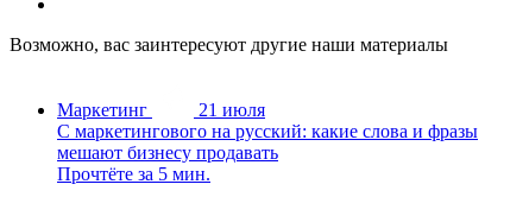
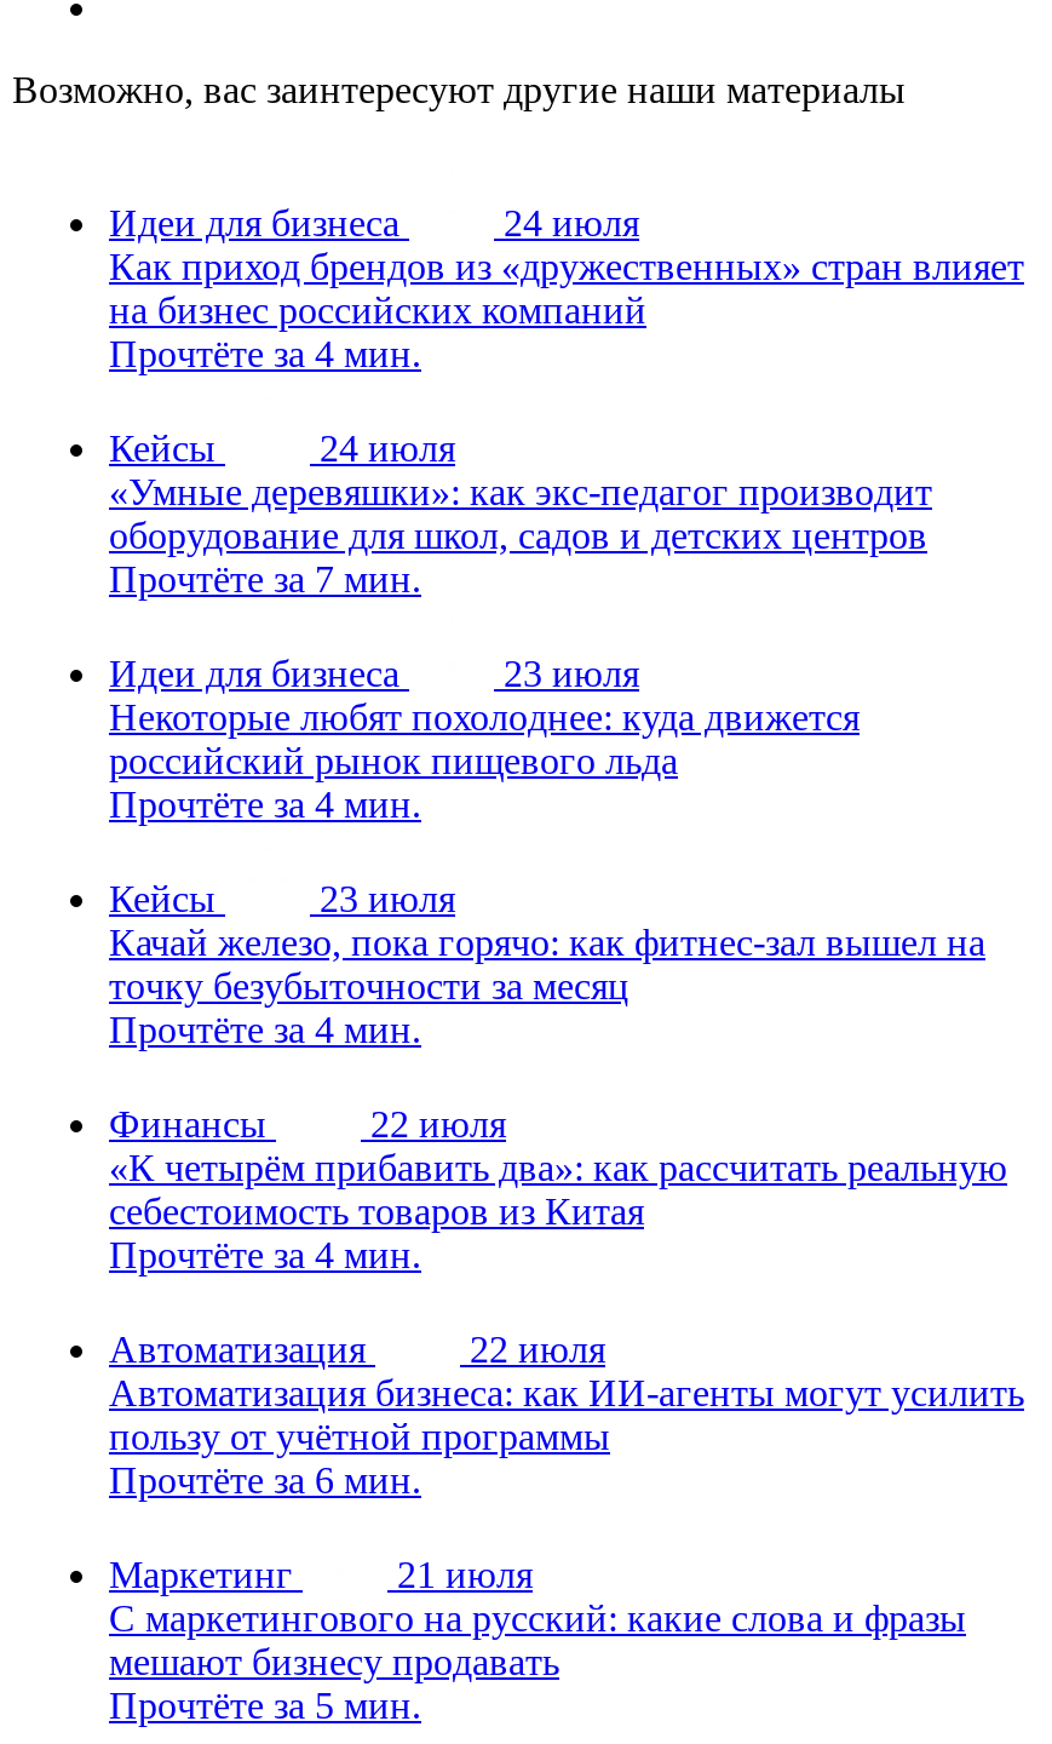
none -> [109,201,1024,1500] Идеи для бизнеса | 24 июля | Как приход брендов из «дружественных» стран влияет | на бизнес российских компаний | Прочтёте за 4 мин. | Кейсы | 24 июля | «Умные деревяшки»: как экс-педагог производит | оборудование для школ, садов и детских центров | Прочтёте за 7 мин. | Идеи для бизнеса | 23 июля | Некоторые любят похолоднее: куда движется | российский рынок пищевого льда | Прочтёте за 4 мин. | Кейсы | 23 июля | Качай железо, пока горячо: как фитнес-зал вышел на | точку безубыточности за месяц | Прочтёте за 4 мин. | Финансы | 22 июля | «К четырём прибавить два»: как рассчитать реальную | себестоимость товаров из Китая | Прочтёте за 4 мин. | Автоматизация | 22 июля | Автоматизация бизнеса: как ИИ-агенты могут усилить | пользу от учётной программы | Прочтёте за 6 мин.

